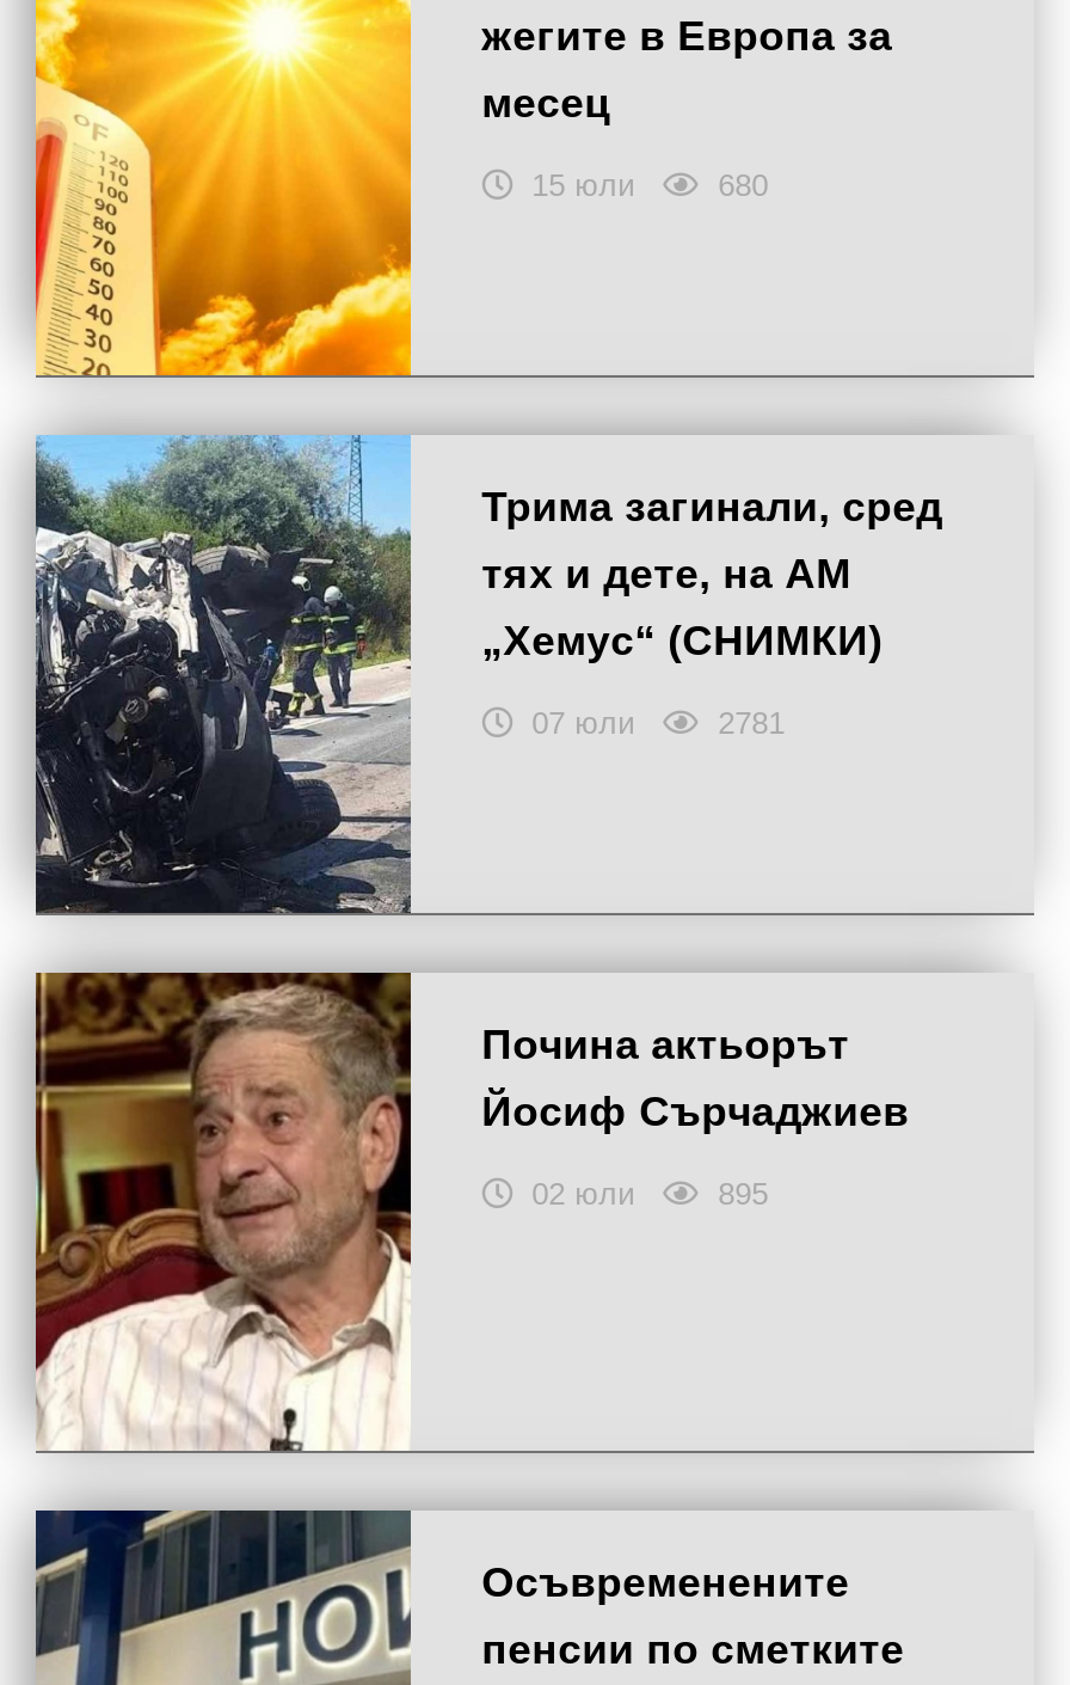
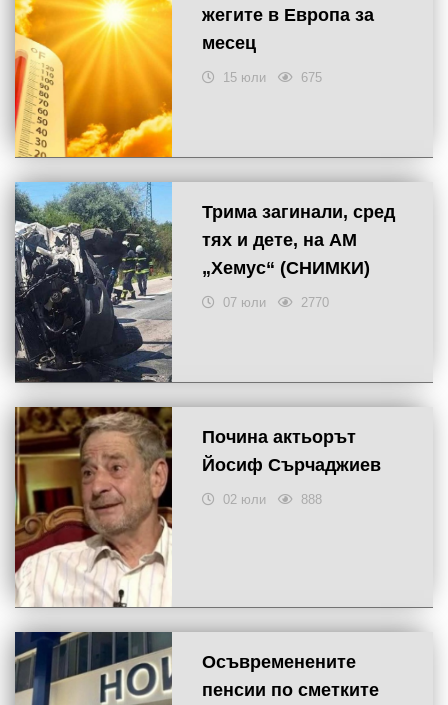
[718,168,768,204] 680 -> [301,70,322,85] 675
[718,706,785,741] 2781 -> [301,295,329,310] 2770
[718,1176,768,1212] 895 -> [301,492,322,507] 888

